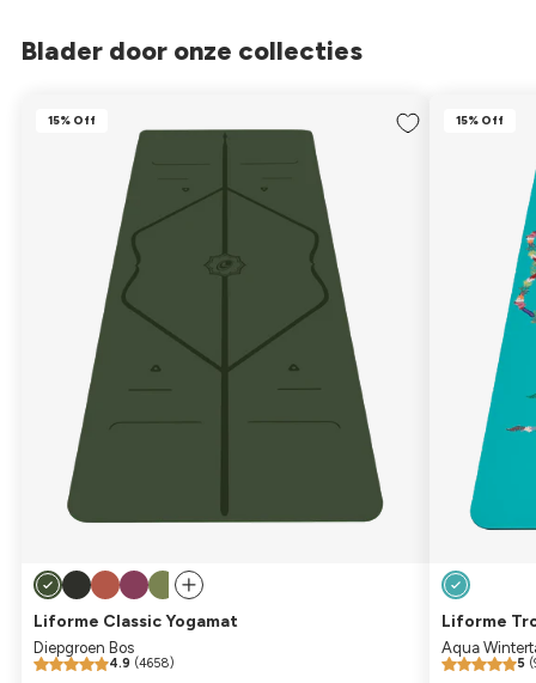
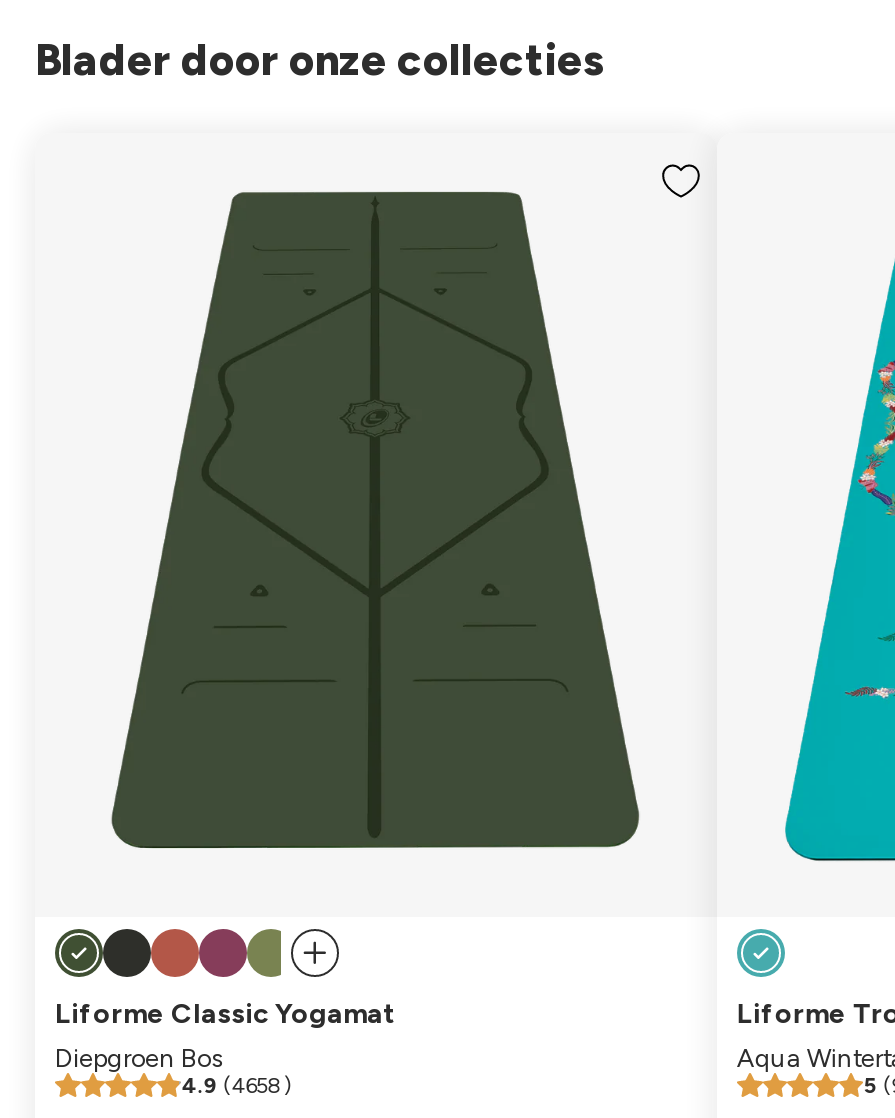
[48,112,96,128] 15% Off -> none
[456,112,504,128] 15% Off -> none

